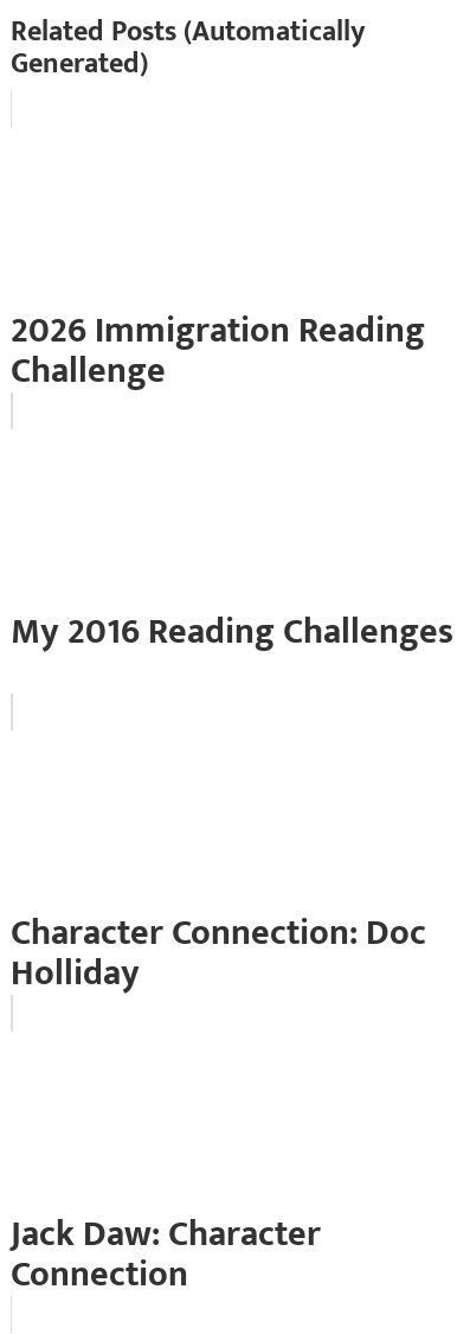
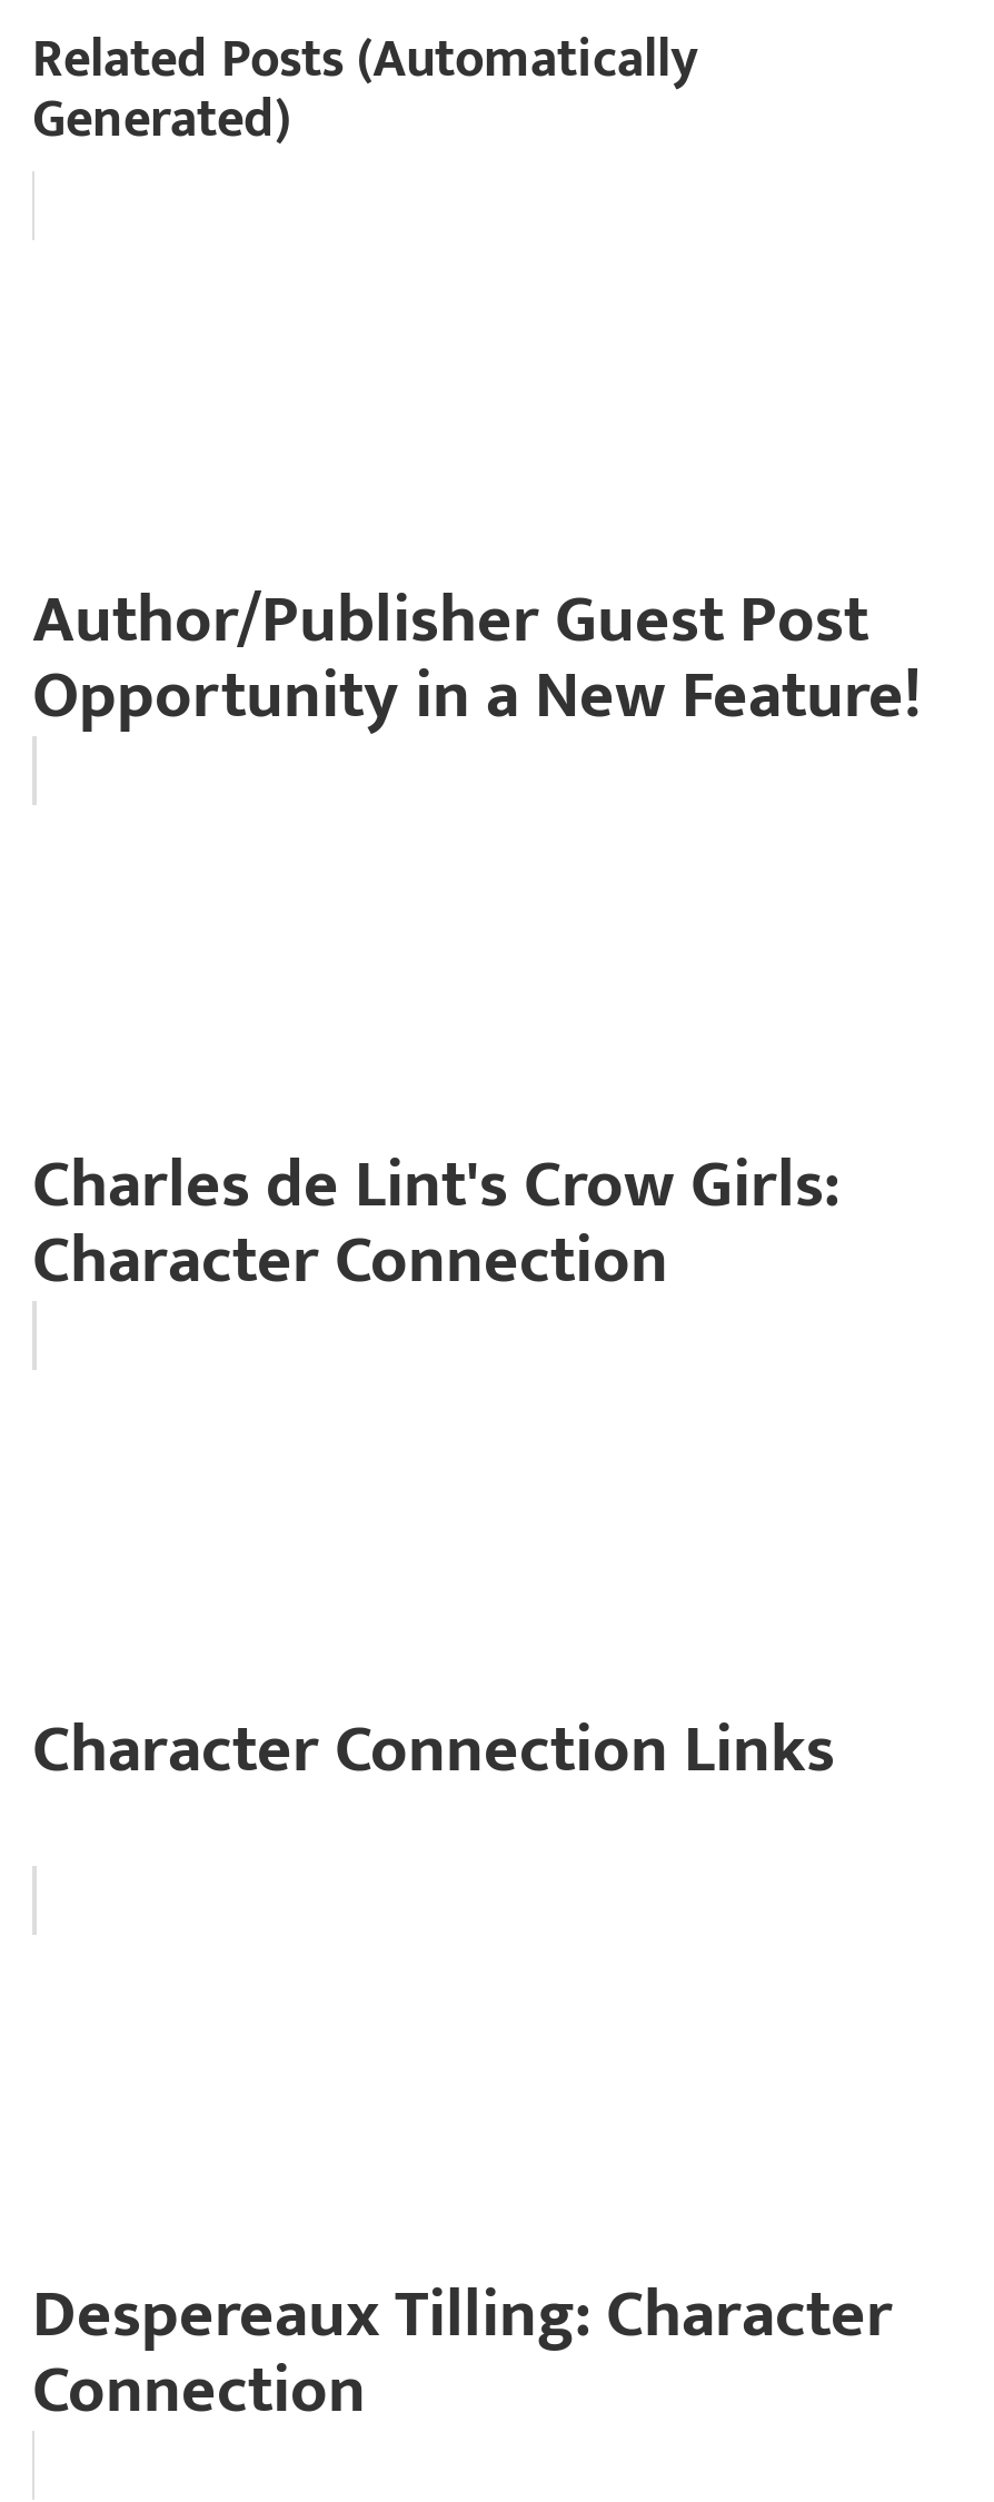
[11,301,425,401] 2026 Immigration Reading | Challenge -> [32,564,922,751] Author/Publisher Guest Post | Opportunity in a New Feature!
[11,602,453,661] My 2016 Reading Challenges -> [32,1129,839,1316] Charles de Lint's Crow Girls: | Character Connection
[11,903,426,1003] Character Connection: Doc | Holliday -> [32,1694,835,1805] Character Connection Links
[11,1205,321,1264] Jack Daw: Character -> [32,2259,893,2370] Despereaux Tilling: Character

